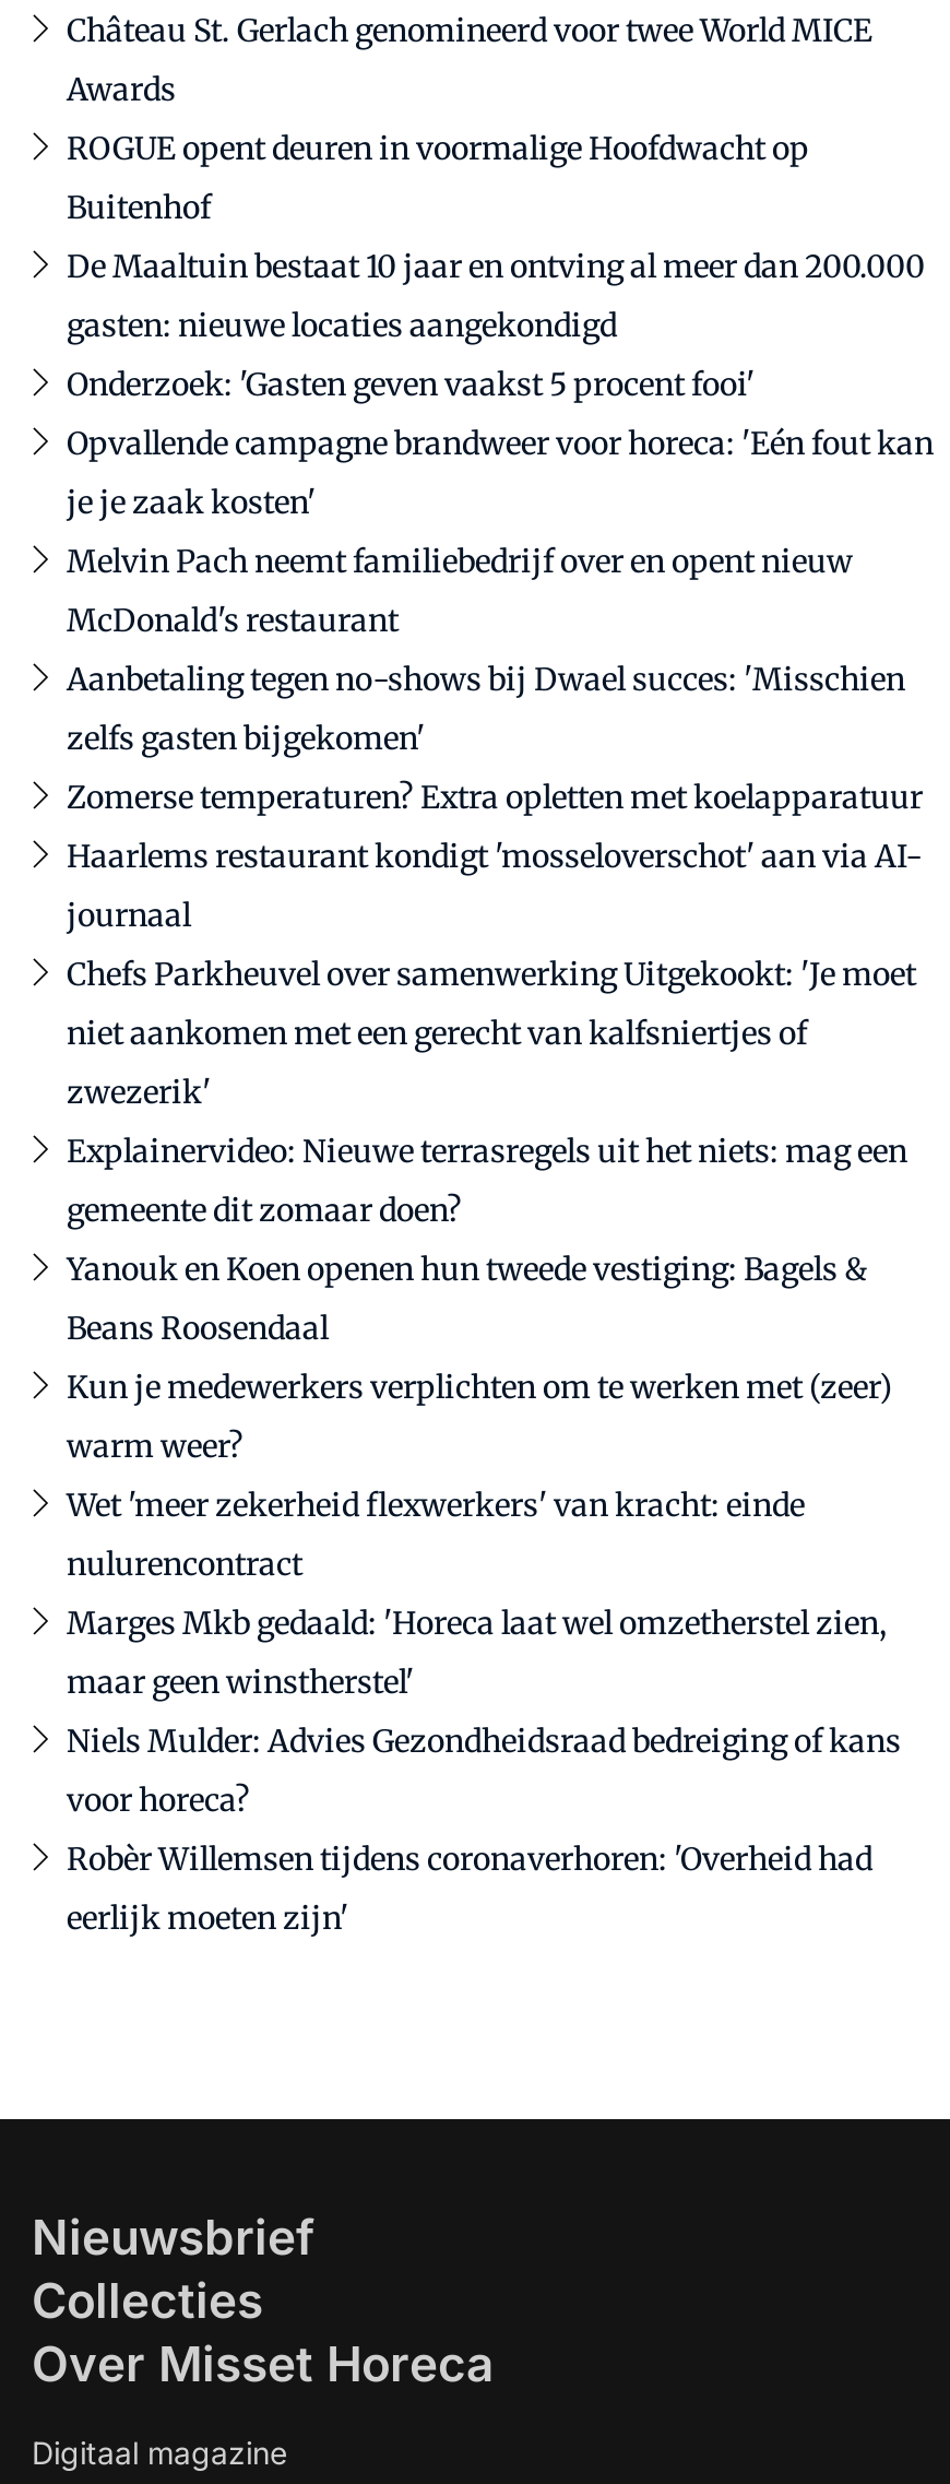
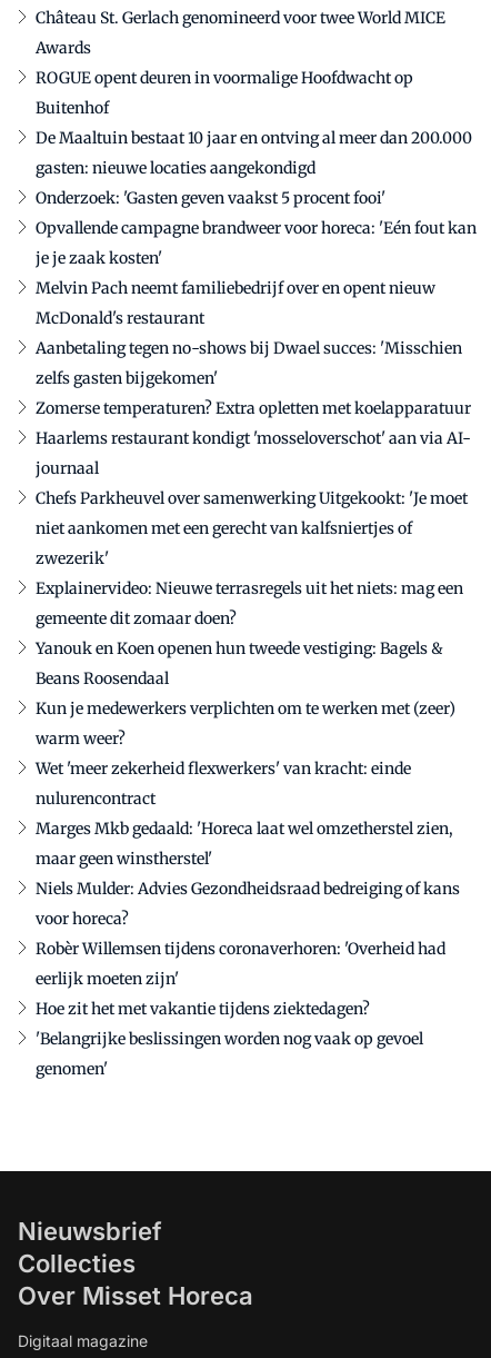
none -> [36,999,423,1079] Hoe zit het met vakantie tijdens ziektedagen? | 'Belangrijke beslissingen worden nog vaak op gevoel | genomen'

